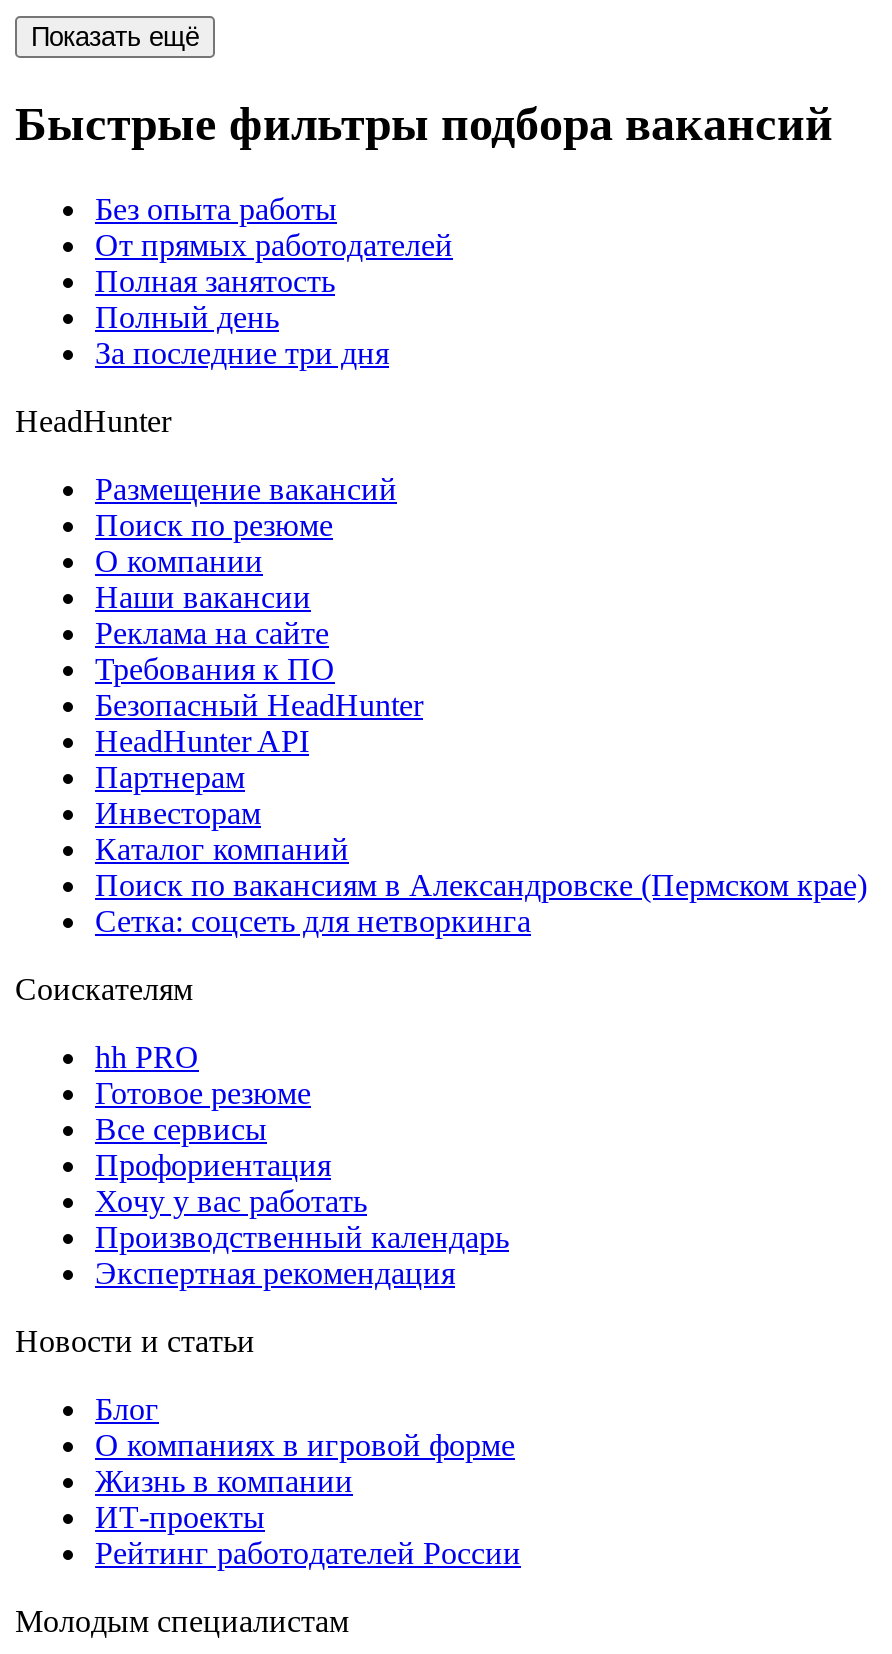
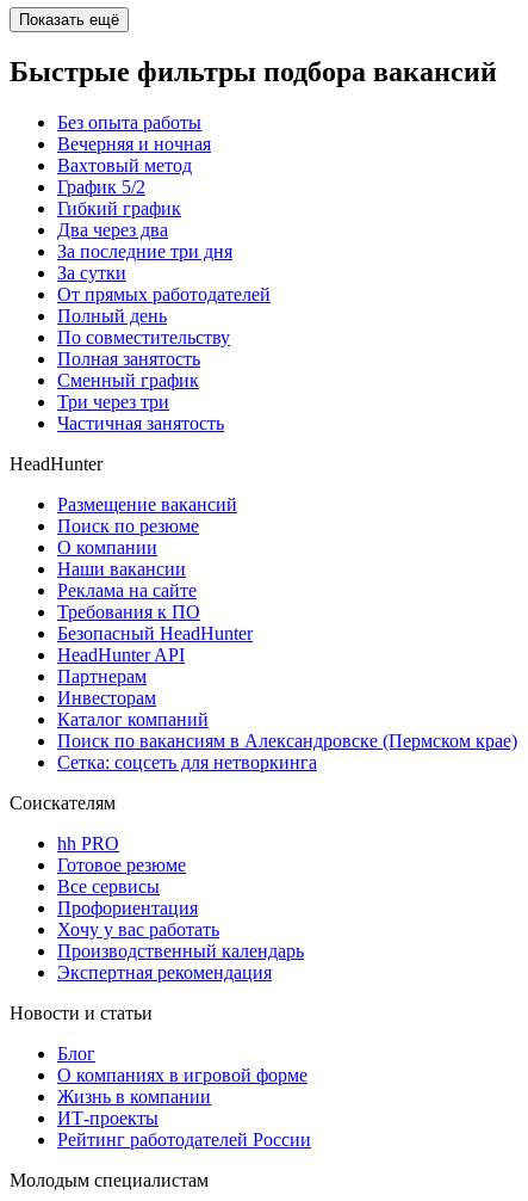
moved [95,228,453,334] -> [57,284,271,326]: От прямых работодателей | Полный день
none -> [57,134,211,240] Вечерняя и ночная | Вахтовый метод | График 5/2 | Гибкий график | Два через два
moved [95,264,335,298] -> [57,348,200,369]: Полная занятость
none -> [57,263,230,433] За сутки | По совместительству | Сменный график | Три через три | Частичная занятость

